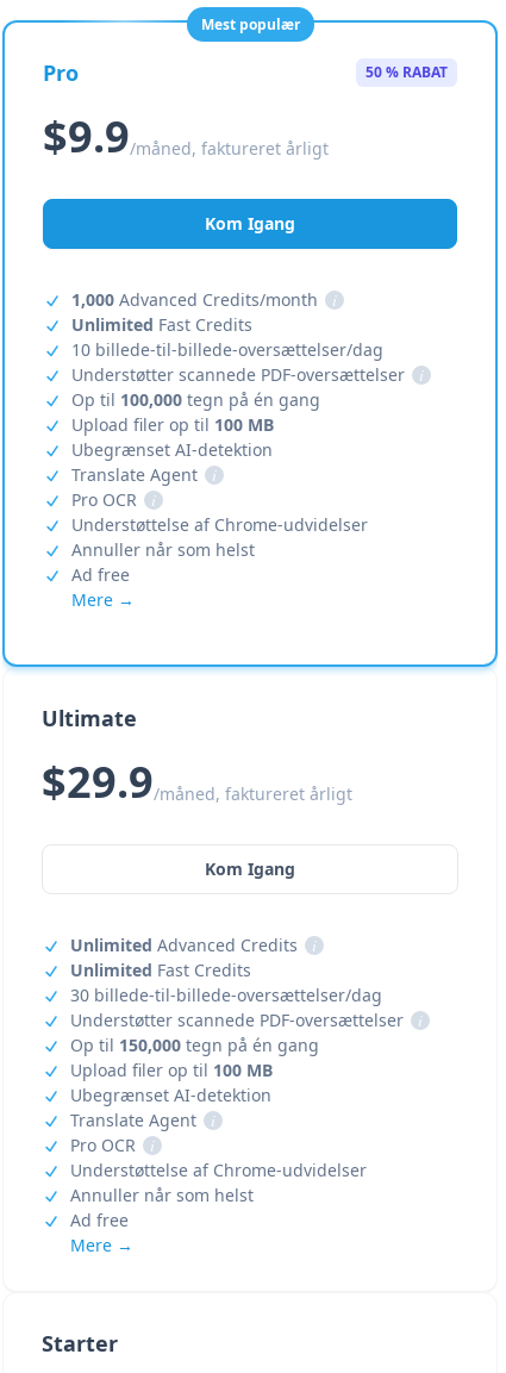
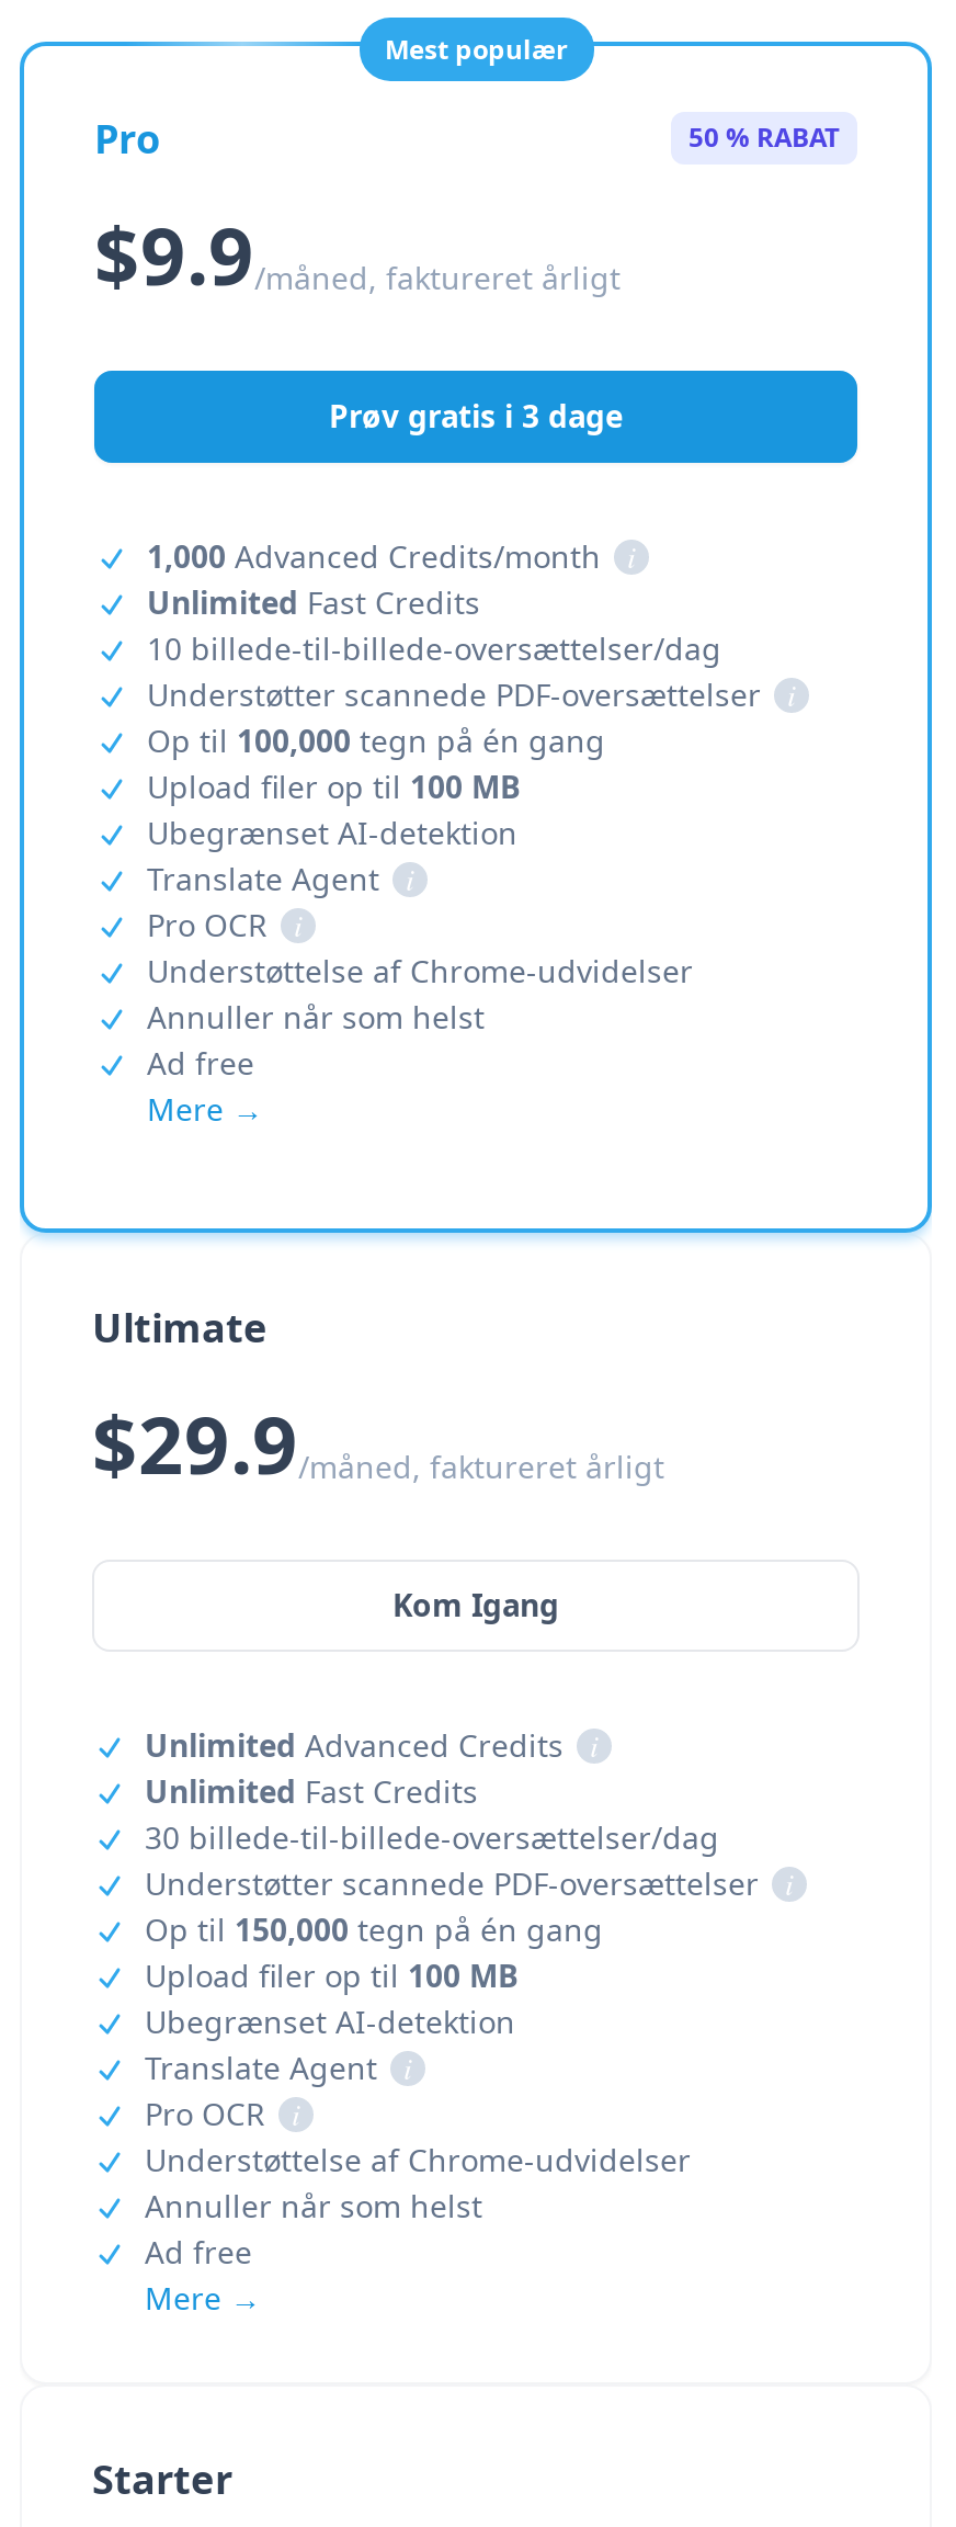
[205,212,295,235] Kom Igang -> [329,395,623,437] Prøv gratis i 3 dage

